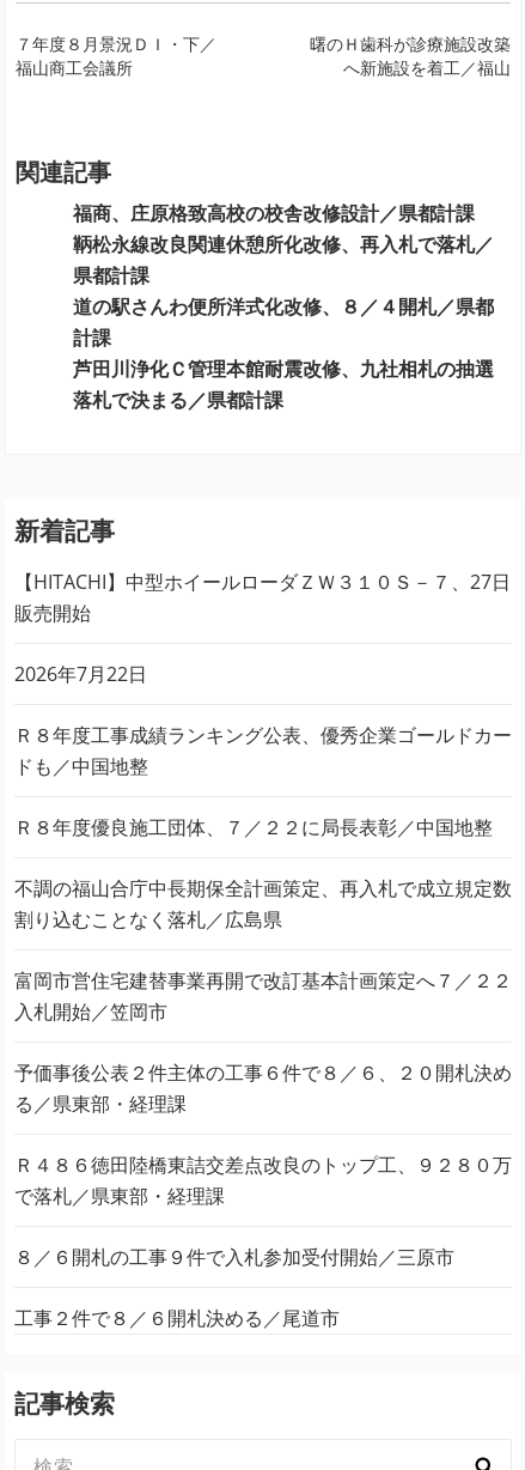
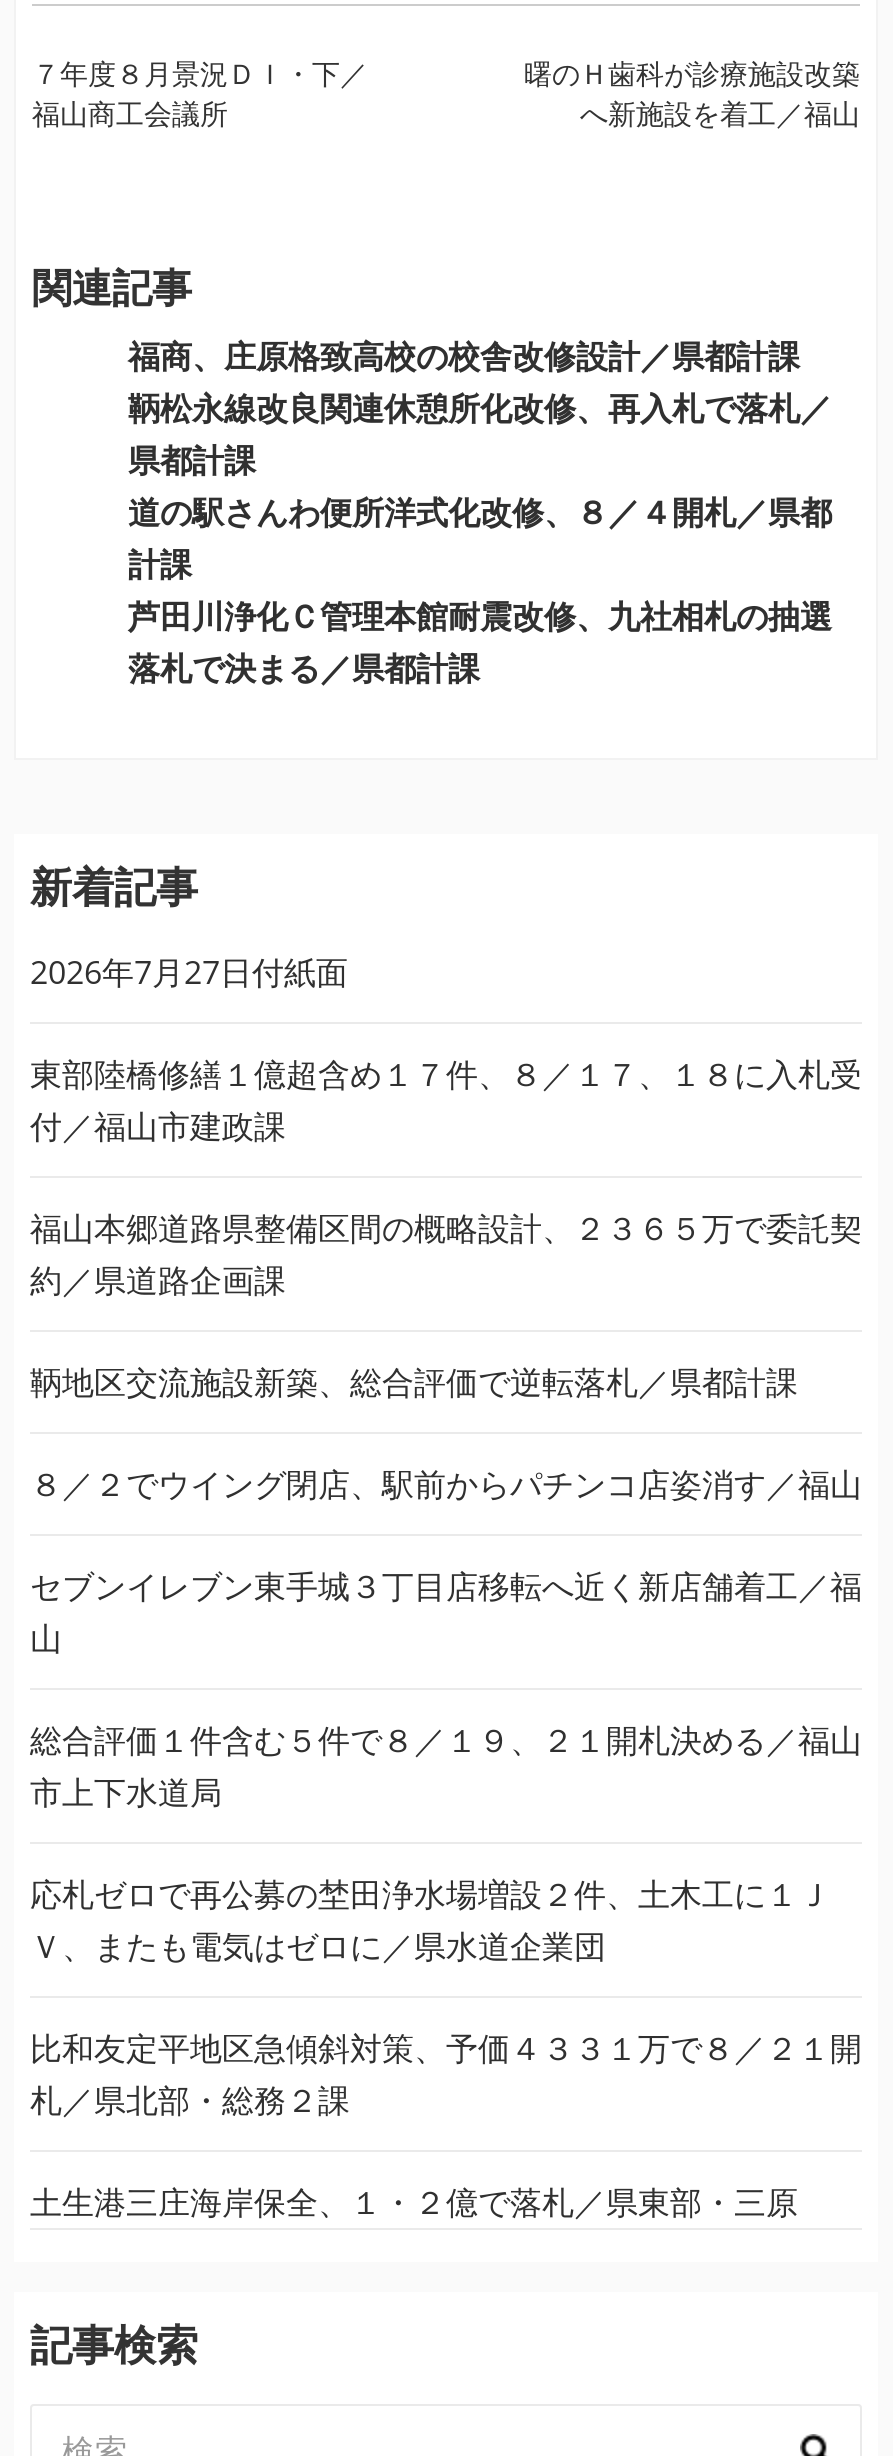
[14,569,511,627] 【HITACHI】中型ホイールローダＺＷ３１０Ｓ－７、27日 | 販売開始 -> [30,951,348,995] 2026年7月27日付紙面
[14,661,147,688] 2026年7月22日 -> [30,1053,862,1149] 東部陸橋修繕１億超含め１７件、８／１７、１８に入札受 | 付／福山市建政課
[14,722,512,780] Ｒ８年度工事成績ランキング公表、優秀企業ゴールドカー | ドも／中国地整 -> [30,1207,862,1303] 福山本郷道路県整備区間の概略設計、２３６５万で委託契 | 約／県道路企画課
[14,814,493,841] Ｒ８年度優良施工団体、７／２２に局長表彰／中国地整 -> [30,1361,798,1405] 鞆地区交流施設新築、総合評価で逆転落札／県都計課
[14,876,512,933] 不調の福山合庁中長期保全計画策定、再入札で成立規定数 | 割り込むことなく落札／広島県 -> [30,1463,862,1507] ８／２でウイング閉店、駅前からパチンコ店姿消す／福山
[14,968,512,1025] 富岡市営住宅建替事業再開で改訂基本計画策定へ７／２２ | 入札開始／笠岡市 -> [30,1565,862,1661] セブンイレブン東手城３丁目店移転へ近く新店舗着工／福 | 山
[14,1060,512,1117] 予価事後公表２件主体の工事６件で８／６、２０開札決め | る／県東部・経理課 -> [30,1719,862,1815] 総合評価１件含む５件で８／１９、２１開札決める／福山 | 市上下水道局
[14,1152,512,1210] Ｒ４８６徳田陸橋東詰交差点改良のトップ工、９２８０万 | で落札／県東部・経理課 -> [30,1873,830,1969] 応札ゼロで再公募の埜田浄水場増設２件、土木工に１Ｊ | Ｖ、またも電気はゼロに／県水道企業団
[14,1244,454,1271] ８／６開札の工事９件で入札参加受付開始／三原市 -> [30,2027,862,2123] 比和友定平地区急傾斜対策、予価４３３１万で８／２１開 | 札／県北部・総務２課
[14,1305,340,1332] 工事２件で８／６開札決める／尾道市 -> [30,2181,798,2225] 土生港三庄海岸保全、１・２億で落札／県東部・三原

